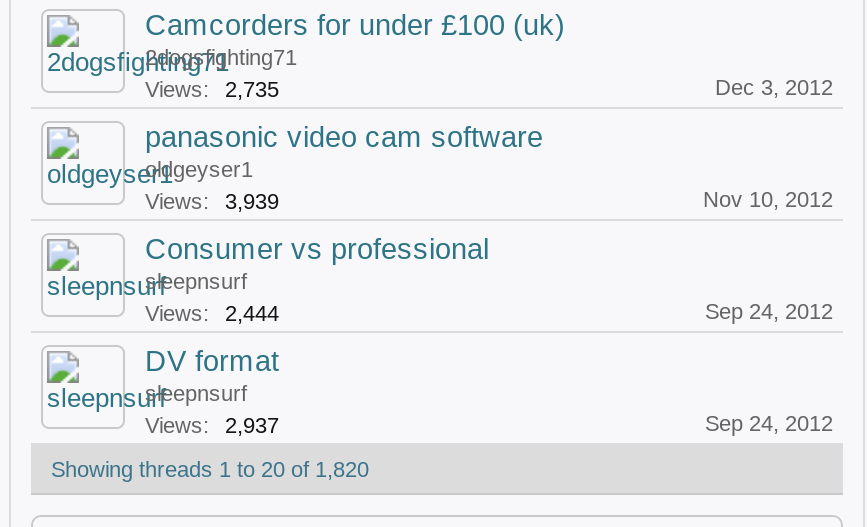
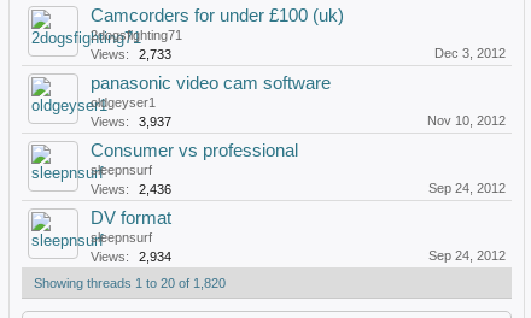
[145,77,279,101] Views: 2,735 -> [91,47,171,61] Views: 2,733
[145,189,279,213] Views: 3,939 -> [91,114,171,129] Views: 3,937
[145,301,279,325] Views: 2,444 -> [91,182,171,196] Views: 2,436
[145,413,279,437] Views: 2,937 -> [91,249,171,264] Views: 2,934

